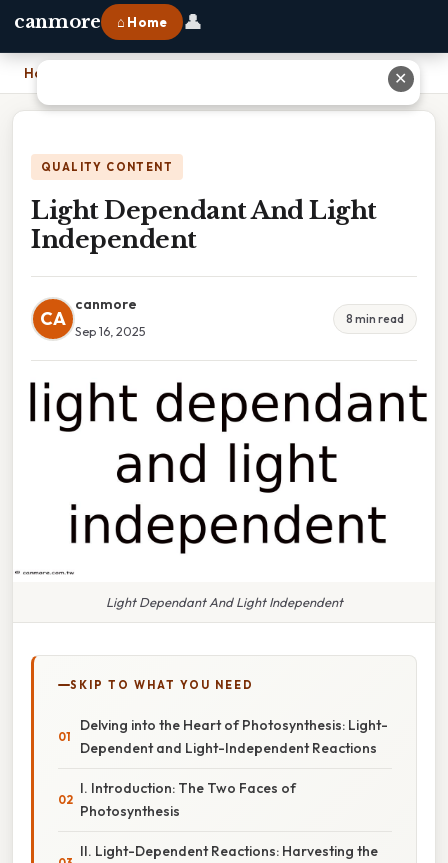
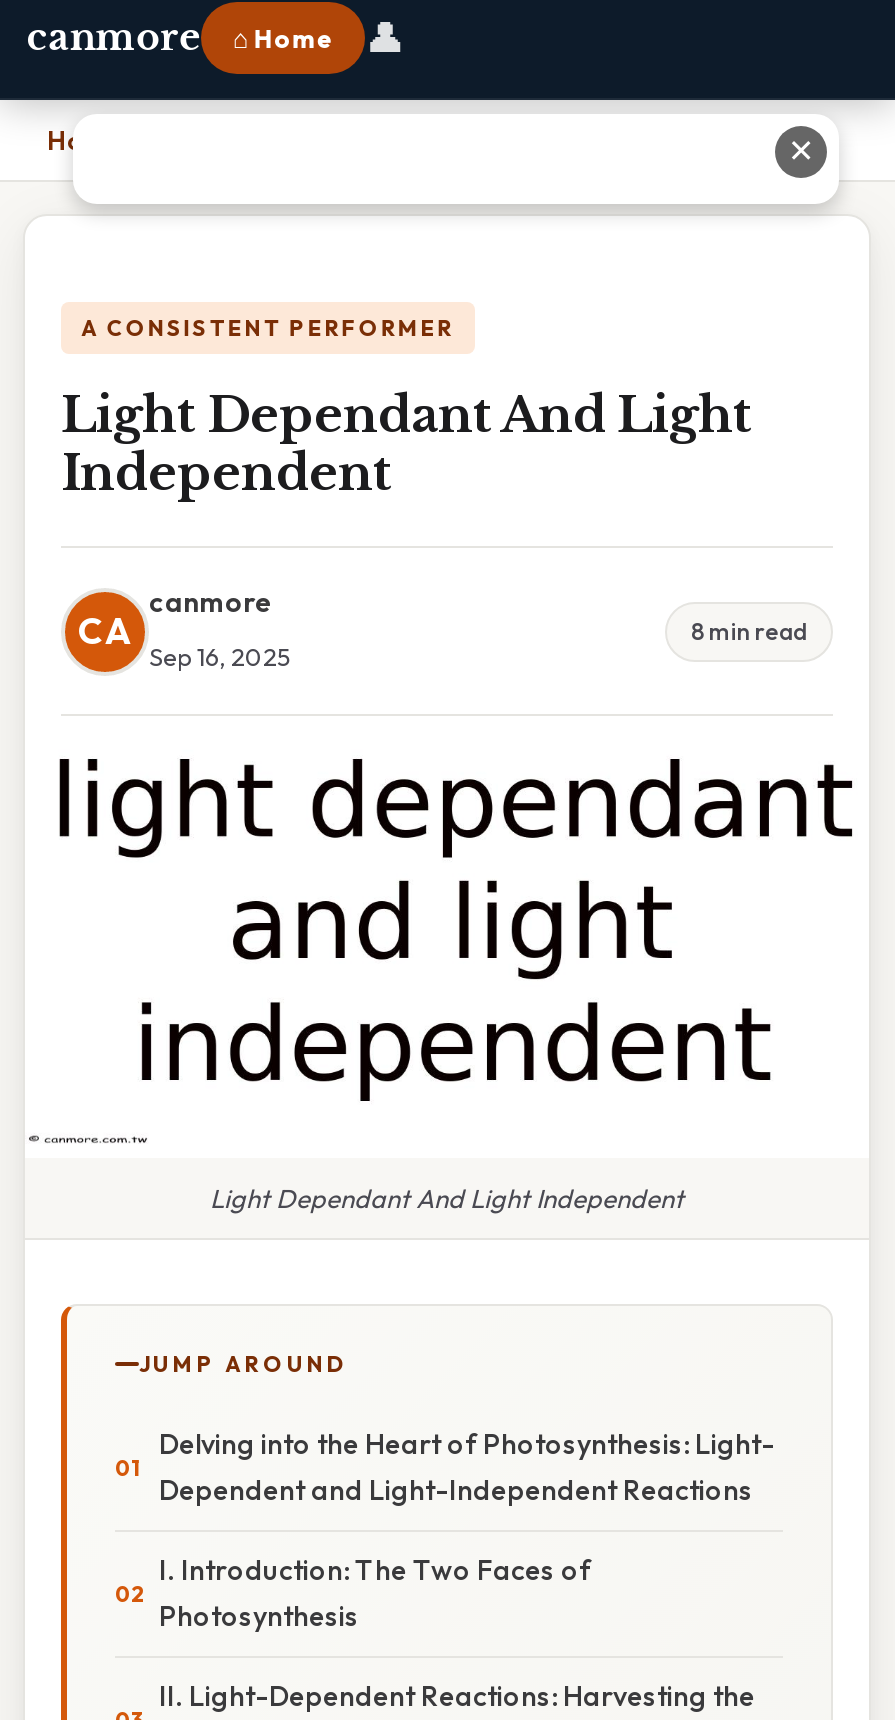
[41,160,173,174] QUALITY CONTENT -> [81,314,455,342] A CONSISTENT PERFORMER
[70,678,254,692] SKIP TO WHAT YOU NEED -> [139,1350,349,1378] JUMP AROUND

